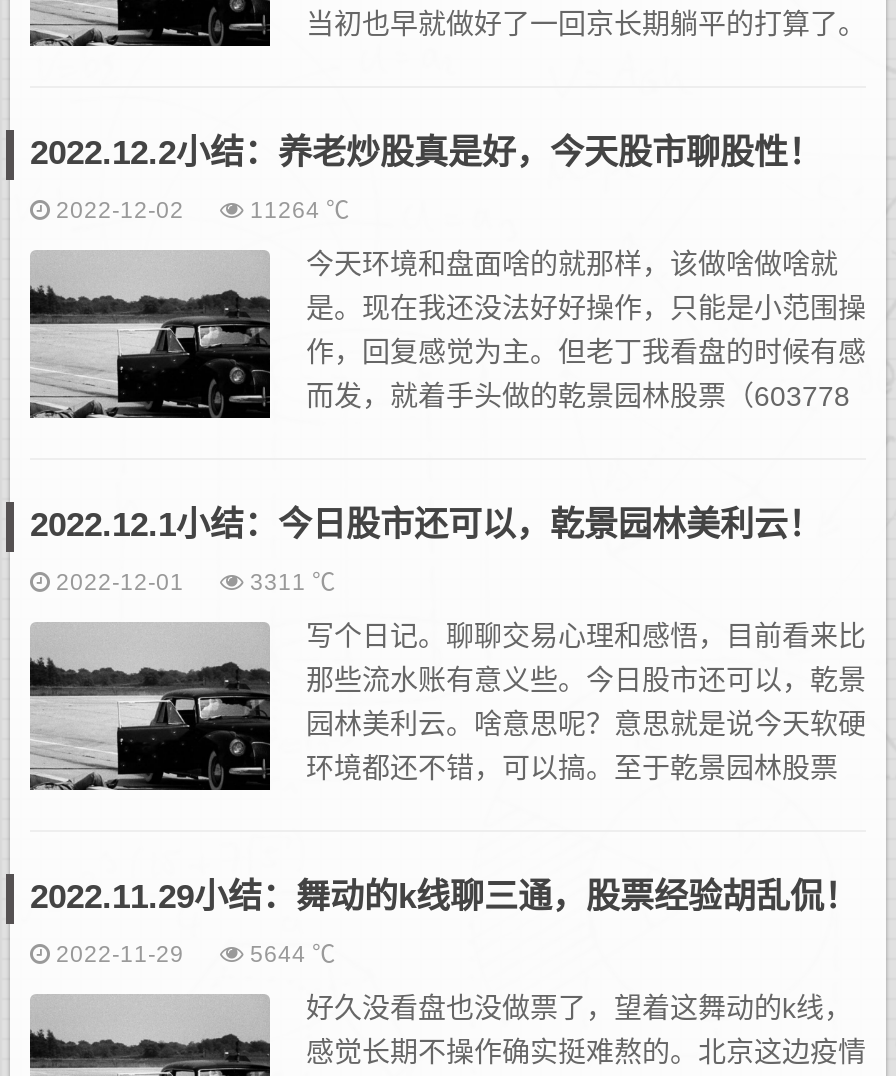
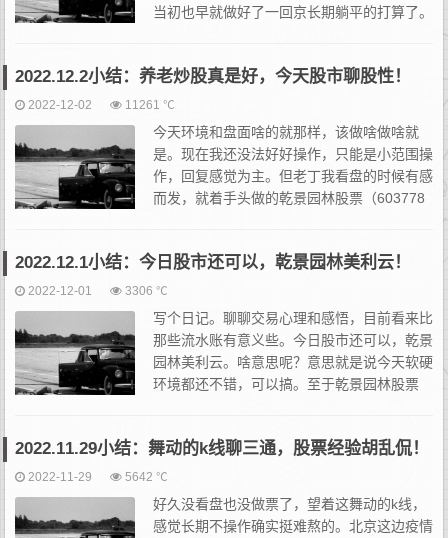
[244,196,350,222] 11264 ℃ -> [122,98,175,111] 11261 ℃
[244,568,336,594] 3311 ℃ -> [122,284,168,297] 3306 ℃
[244,940,336,966] 5644 ℃ -> [122,470,168,483] 5642 ℃

